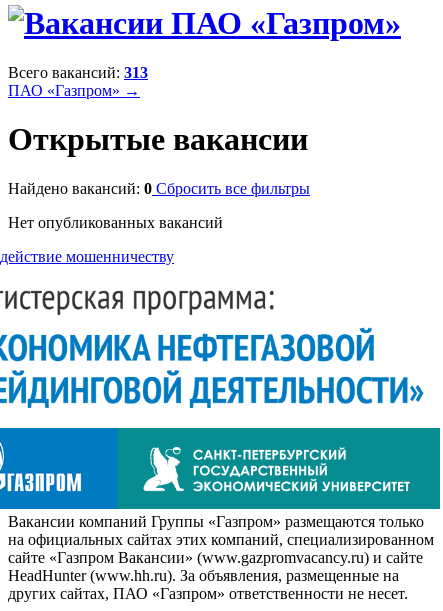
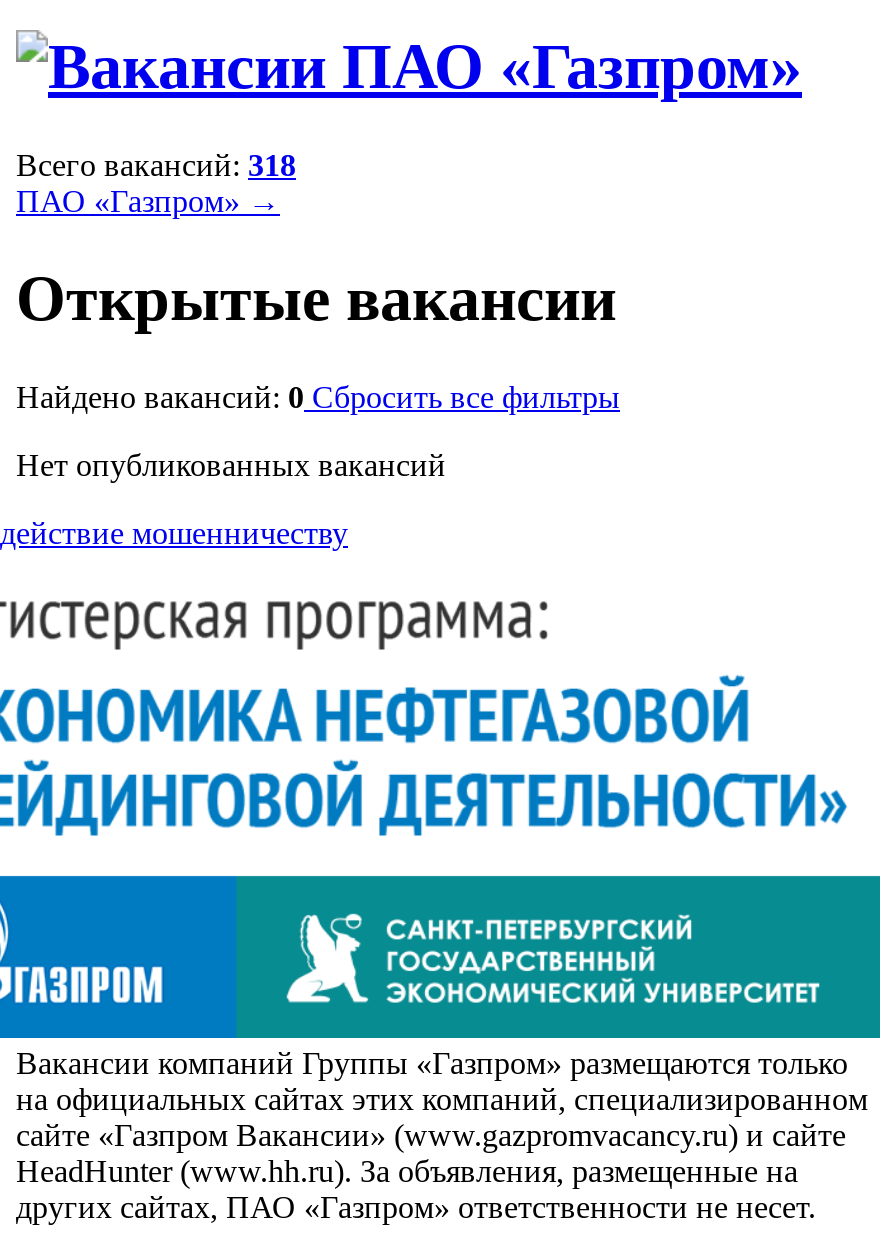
[8,64,148,81] Всего вакансий: 313 -> [16,148,296,182] Всего вакансий: 318

